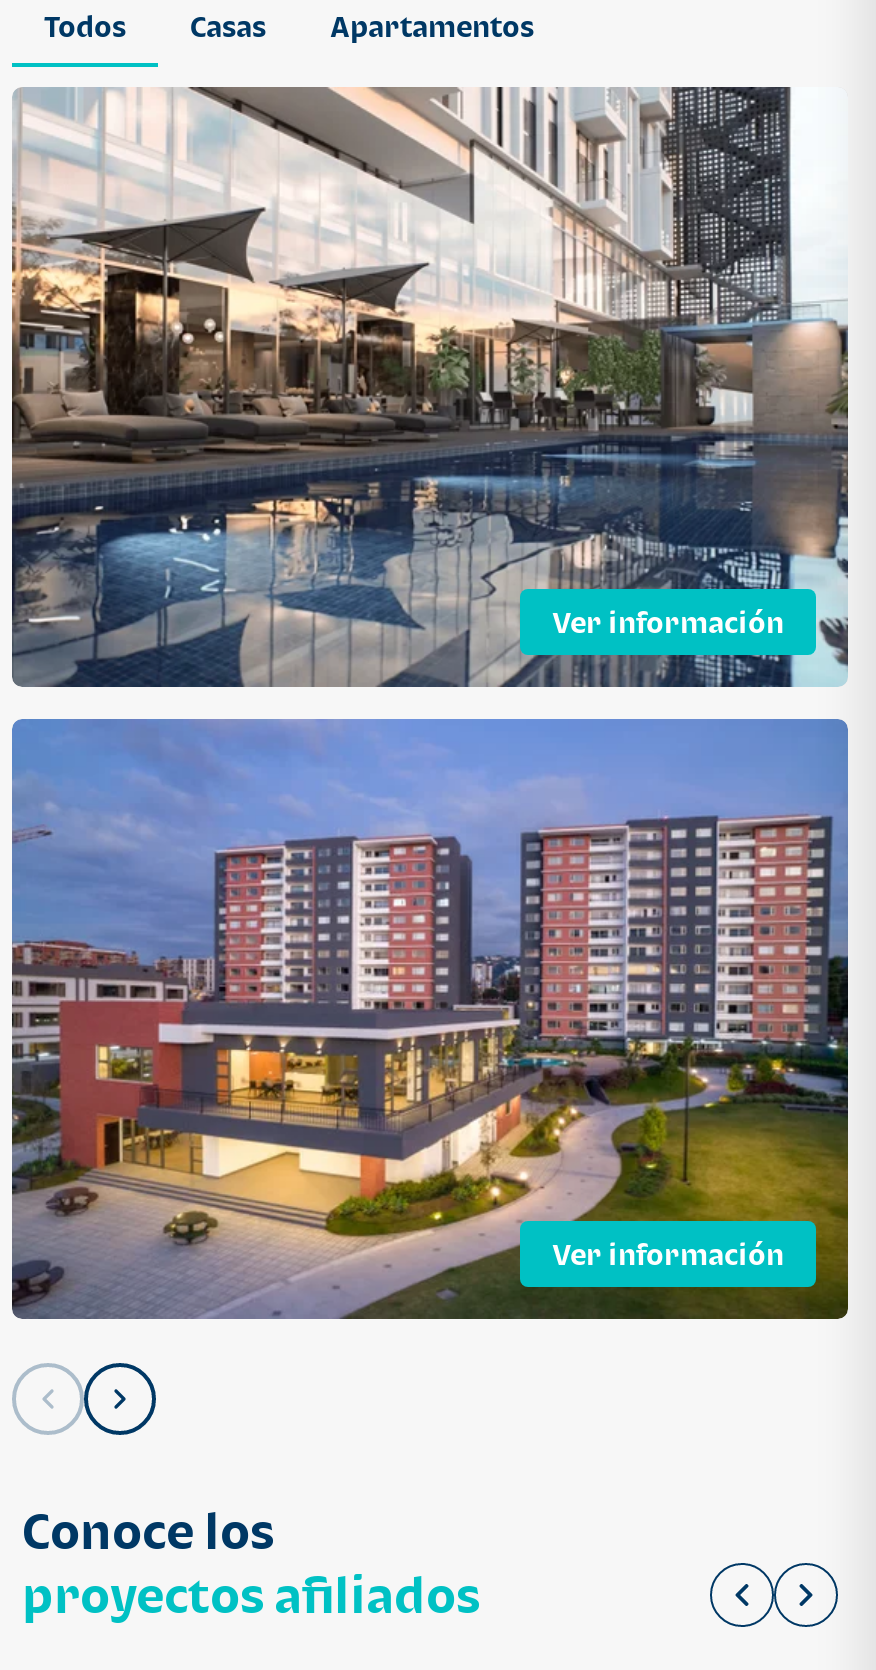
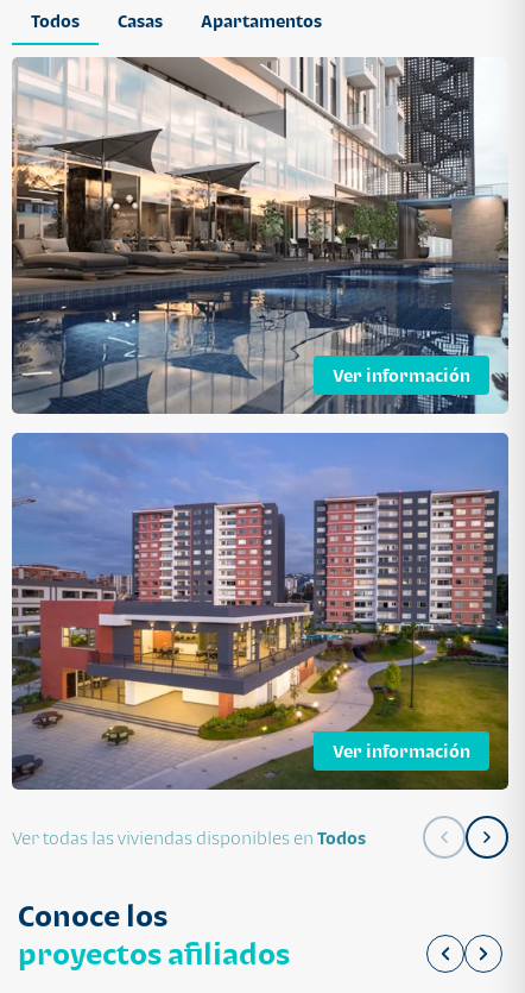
none -> [12,827,366,847] Ver todas las viviendas disponibles en Todos
none -> [423,815,510,860] [image]

